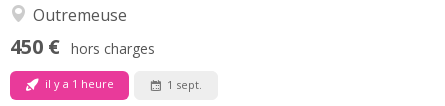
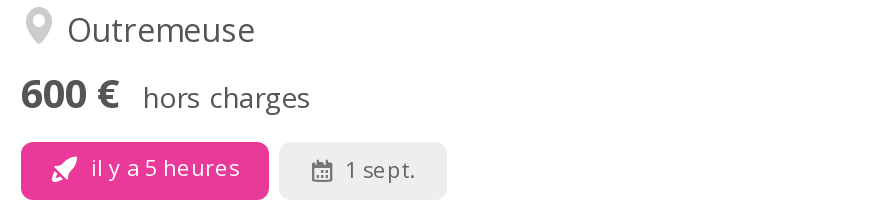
[10,33,155,60] 450 € hors charges -> [21,66,311,120] 600 € hors charges
[42,76,114,91] il y a 1 heure -> [85,152,239,182] il y a 5 heures

